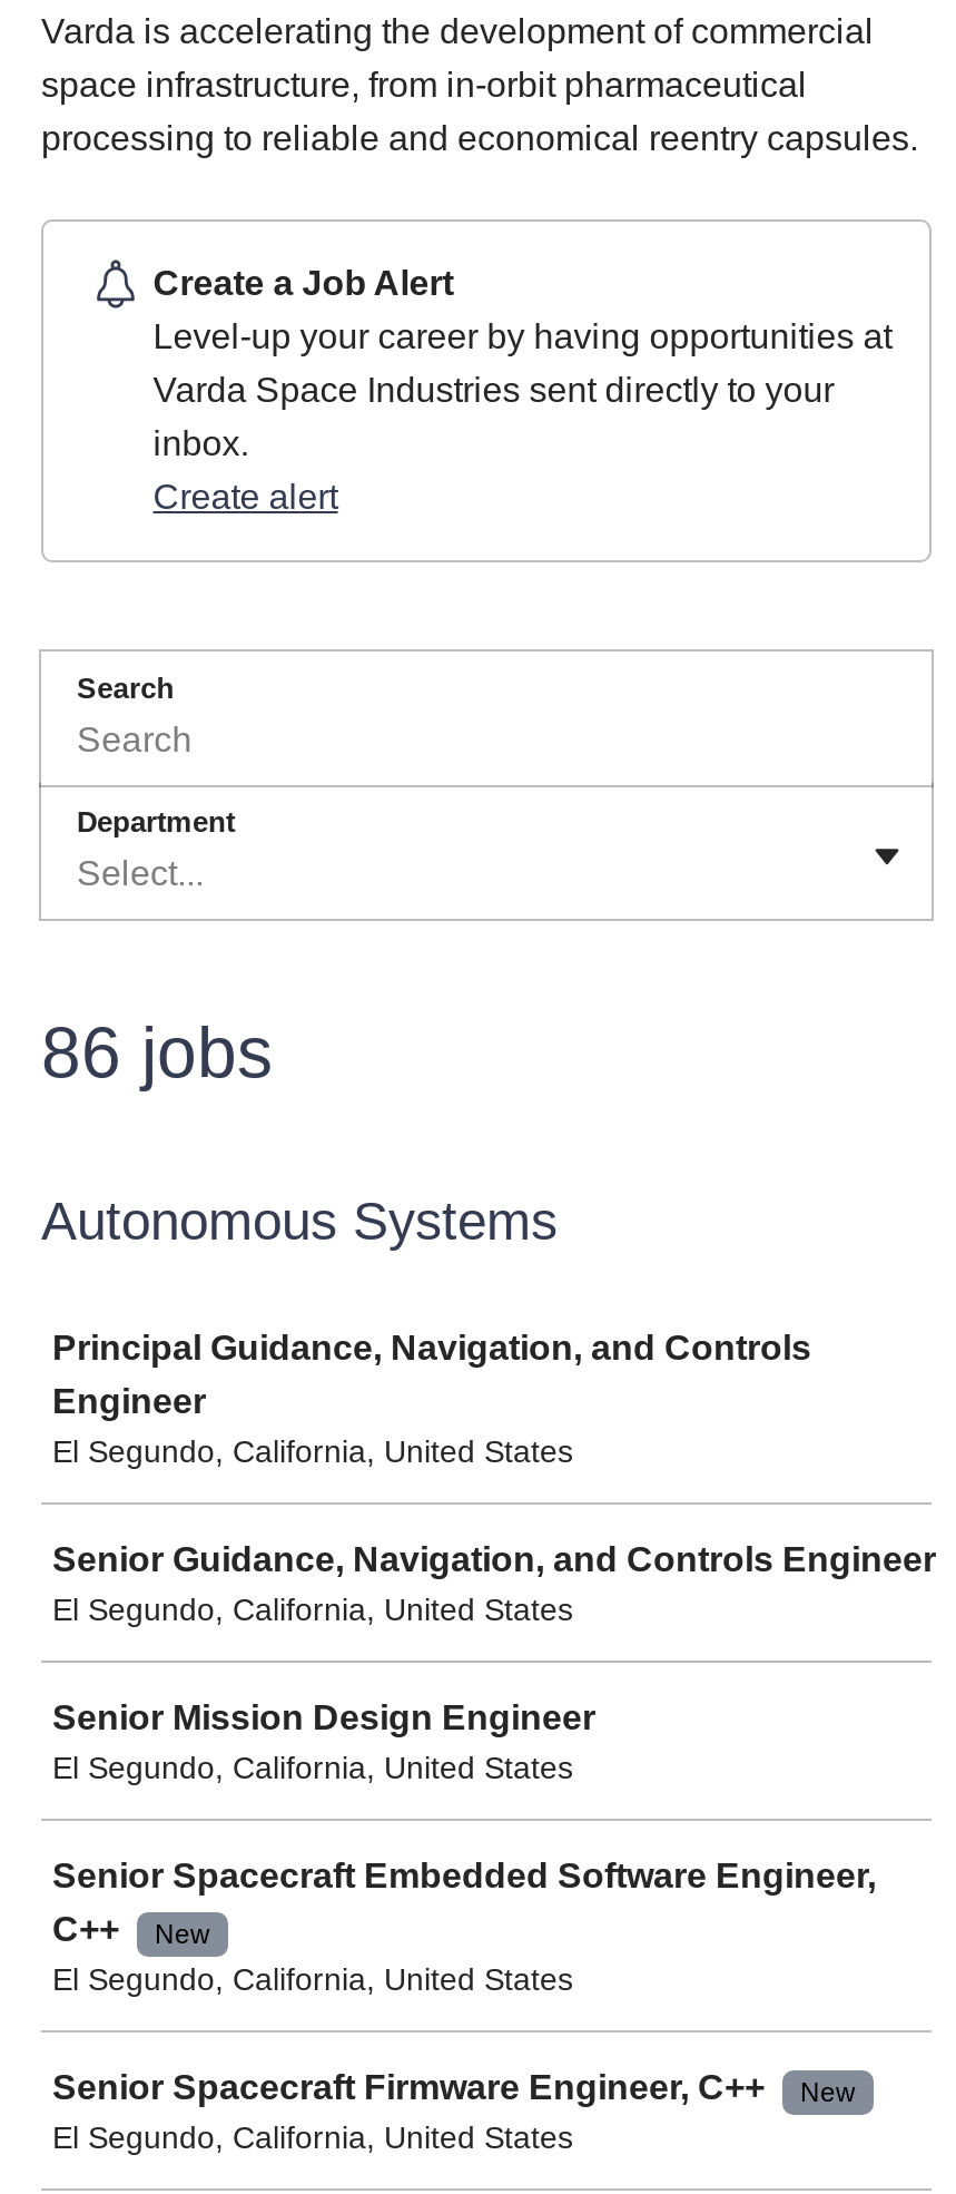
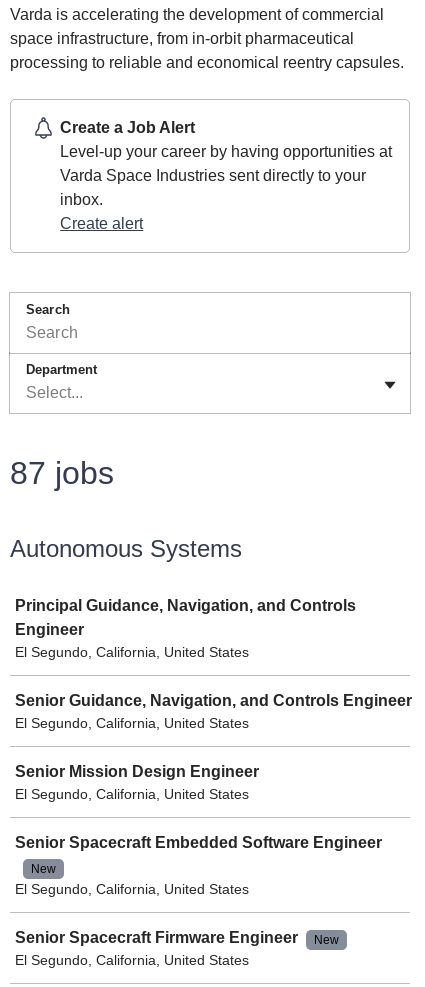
[41,1012,273,1093] 86 jobs -> [10,455,114,491] 87 jobs
[52,1857,876,1948] Senior Spacecraft Embedded Software Engineer, | C++ -> [15,834,382,851] Senior Spacecraft Embedded Software Engineer
[52,2068,765,2106] Senior Spacecraft Firmware Engineer, C++ -> [15,929,298,946] Senior Spacecraft Firmware Engineer

